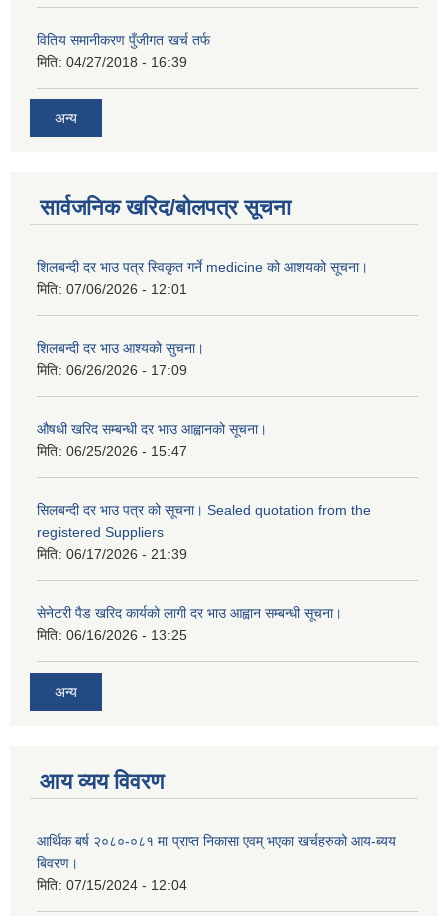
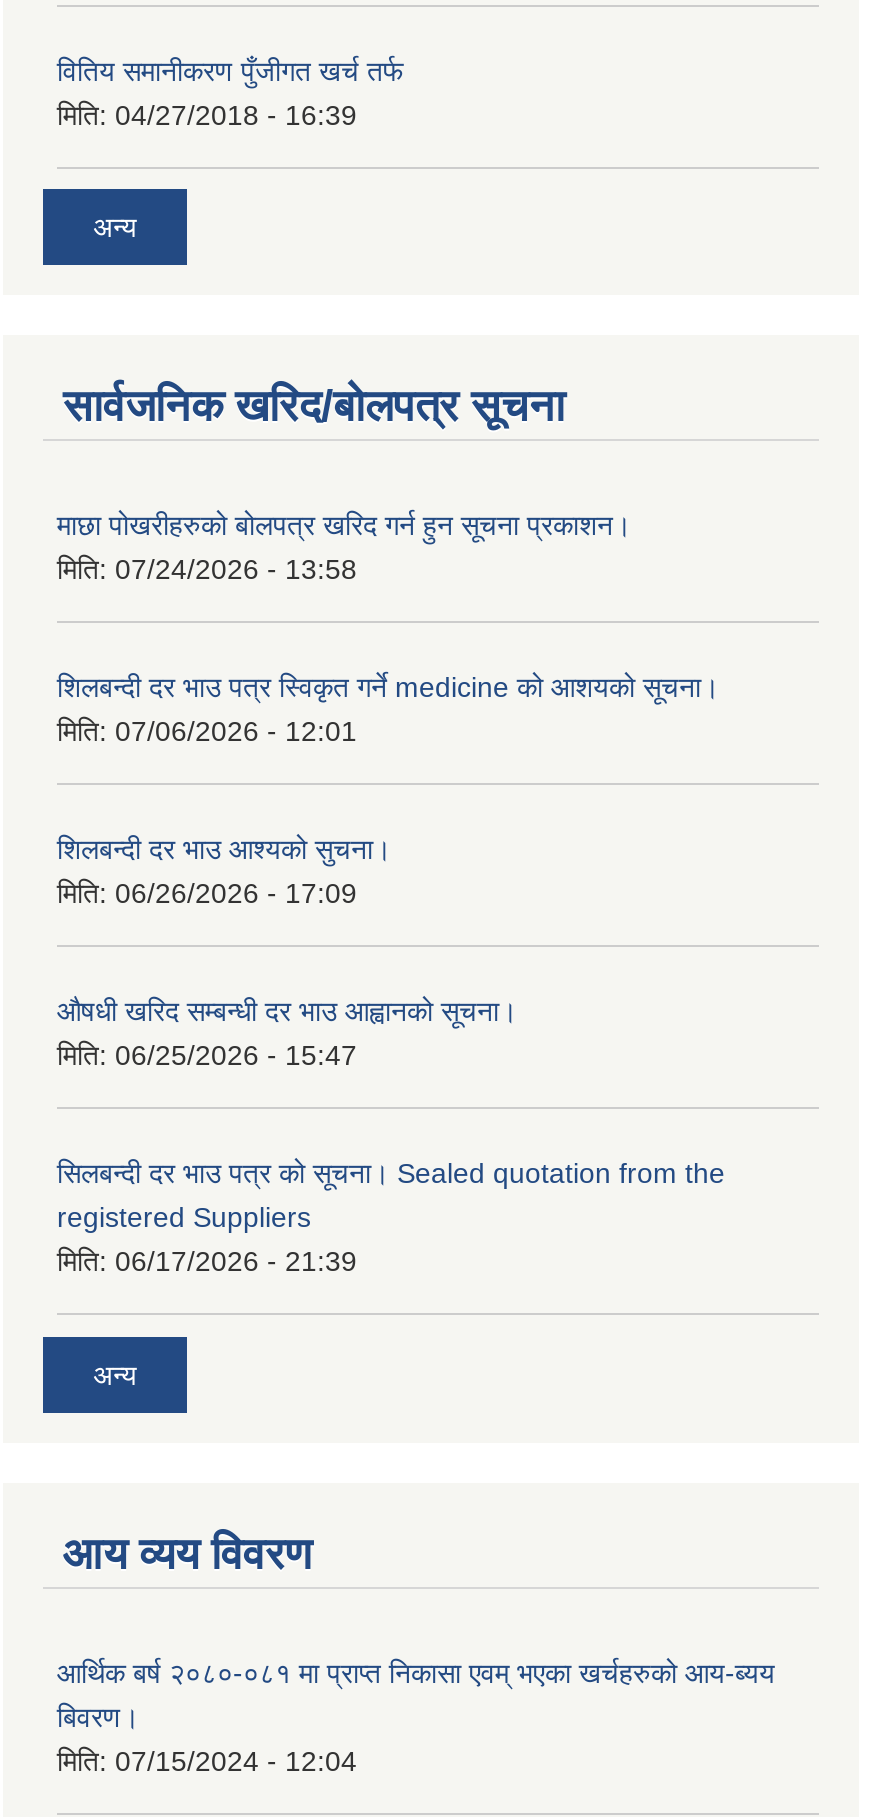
none -> [57,510,631,586] माछा पोखरीहरुको बोलपत्र खरिद गर्न हुन सूचना प्रकाशन। | मिति: 07/24/2026 - 13:58
moved [37,259,371,562] -> [57,672,725,1278]: शिलबन्दी दर भाउ पत्र स्विकृत गर्ने medicine को आशयको सूचना। | मिति: 07/06/2026 - 12:01 | शिलबन्दी दर भाउ आश्यको सुचना। | ... | registered Suppliers | मिति: 06/17/2026 - 21:39
[37,605,342,643] सेनेटरी पैड खरिद कार्यको लागी दर भाउ आह्वान सम्बन्धी सूचना। | मिति: 06/16/2026 - 13:25 -> none

